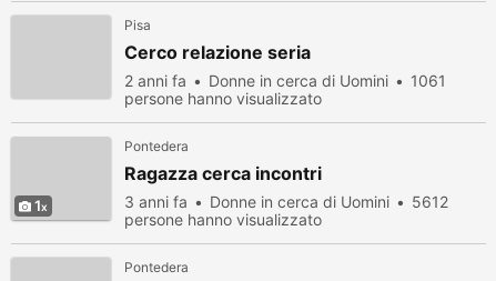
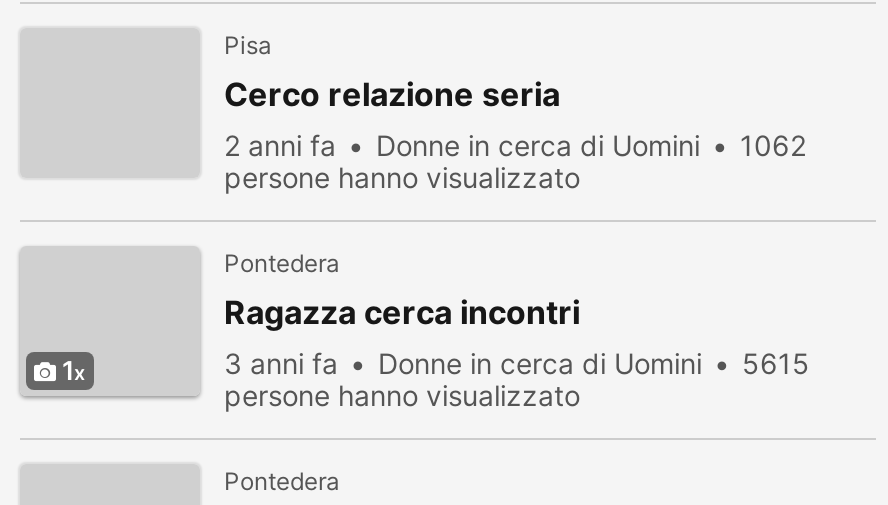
[124,71,446,90] 2 anni fa Donne in cerca di Uomini 1061 -> [224,128,806,162] 2 anni fa Donne in cerca di Uomini 1062
[124,192,448,211] 3 anni fa Donne in cerca di Uomini 5612 -> [224,346,810,380] 3 anni fa Donne in cerca di Uomini 5615

